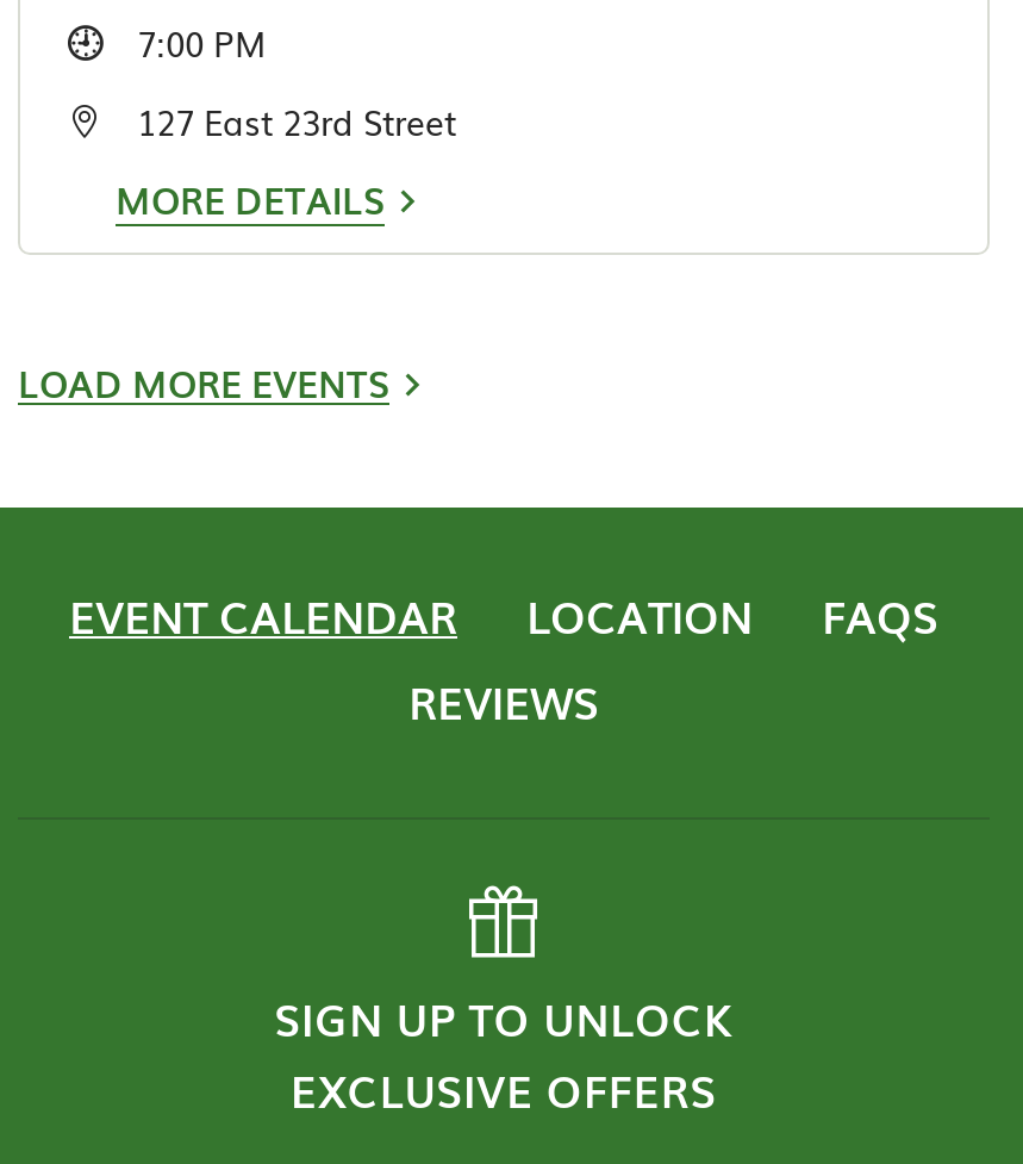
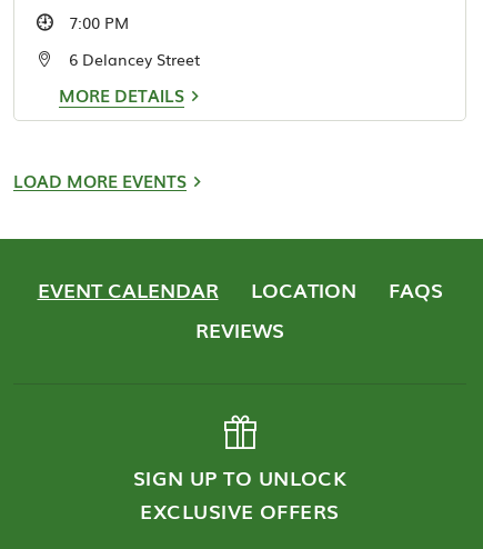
[137,97,456,144] 127 East 23rd Street -> [69,47,200,69] 6 Delancey Street

